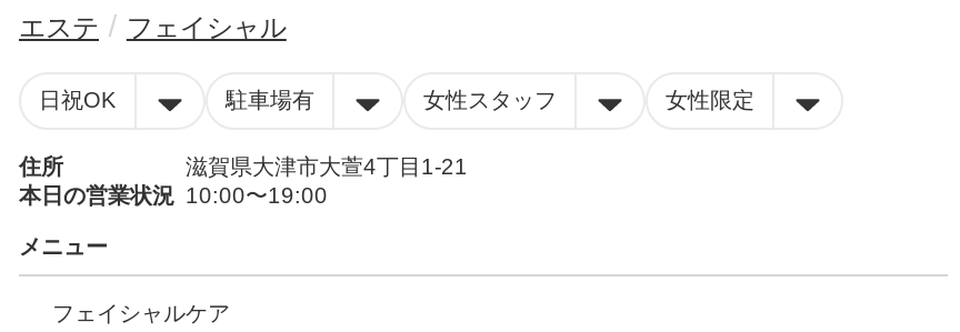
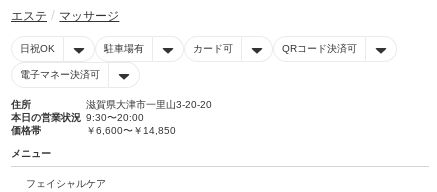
[126,12,286,43] フェイシャル -> [59,9,119,23] マッサージ
[423,88,754,112] 女性スタッフ | 女性限定 -> [20,43,357,80] カード可 | QRコード決済可 | 電子マネー決済可
[19,154,468,208] 滋賀県大津市大萱4丁目1-21 | 本日の営業状況 10:00〜19:00 -> [11,99,212,136] 滋賀県大津市一里山3-20-20 | 本日の営業状況 9:30〜20:00 | 価格帯 | ￥6,600〜￥14,850

